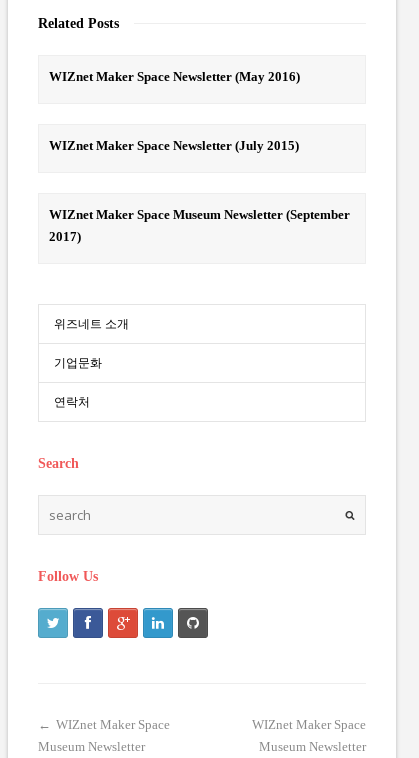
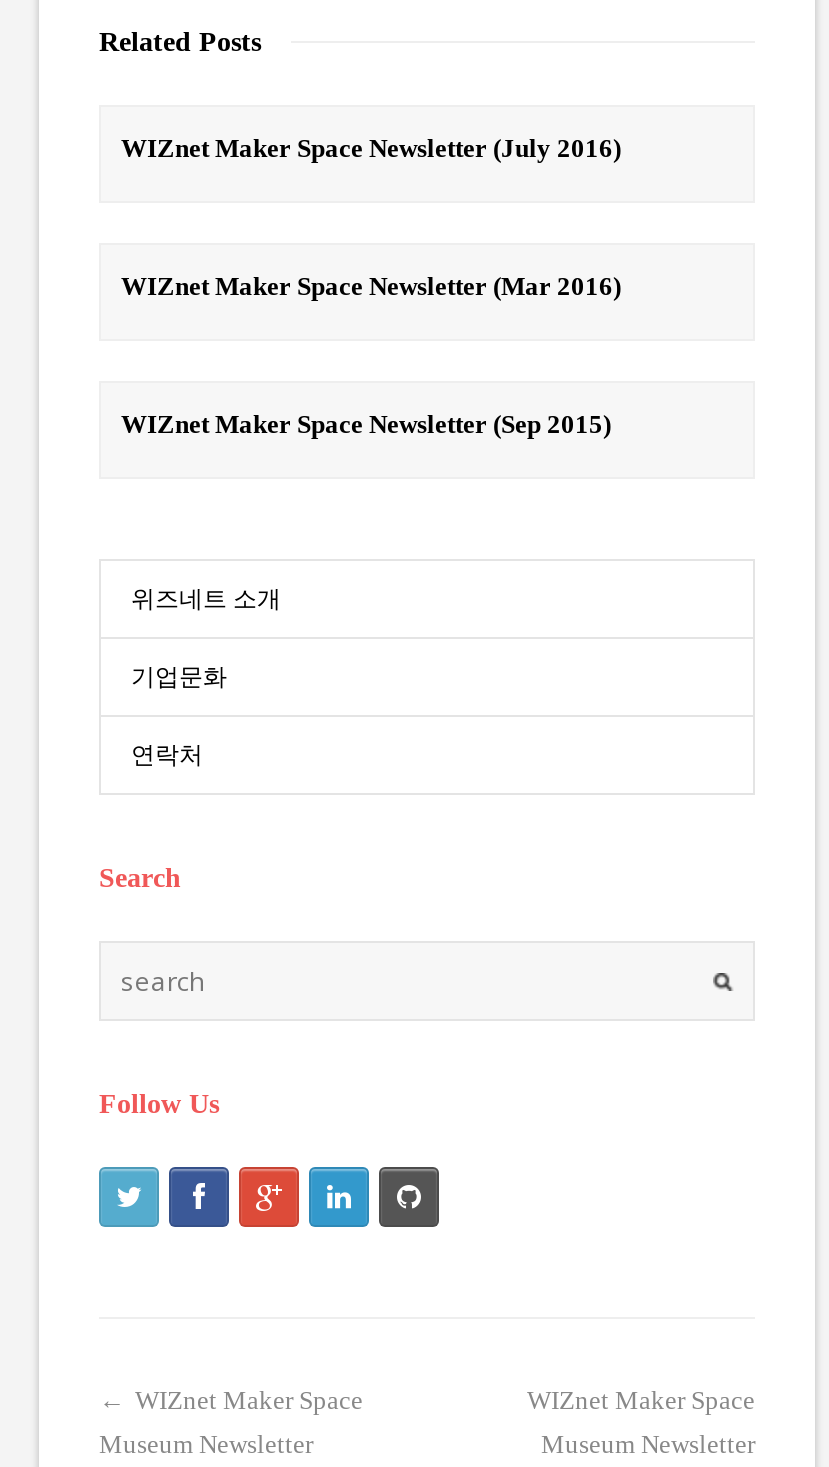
[49,69,300,84] WIZnet Maker Space Newsletter (May 2016) -> [121,133,621,163] WIZnet Maker Space Newsletter (July 2016)
[49,138,299,153] WIZnet Maker Space Newsletter (July 2015) -> [121,271,621,301] WIZnet Maker Space Newsletter (Mar 2016)
[49,207,350,244] WIZnet Maker Space Museum Newsletter (September | 2017) -> [121,409,611,439] WIZnet Maker Space Newsletter (Sep 2015)

